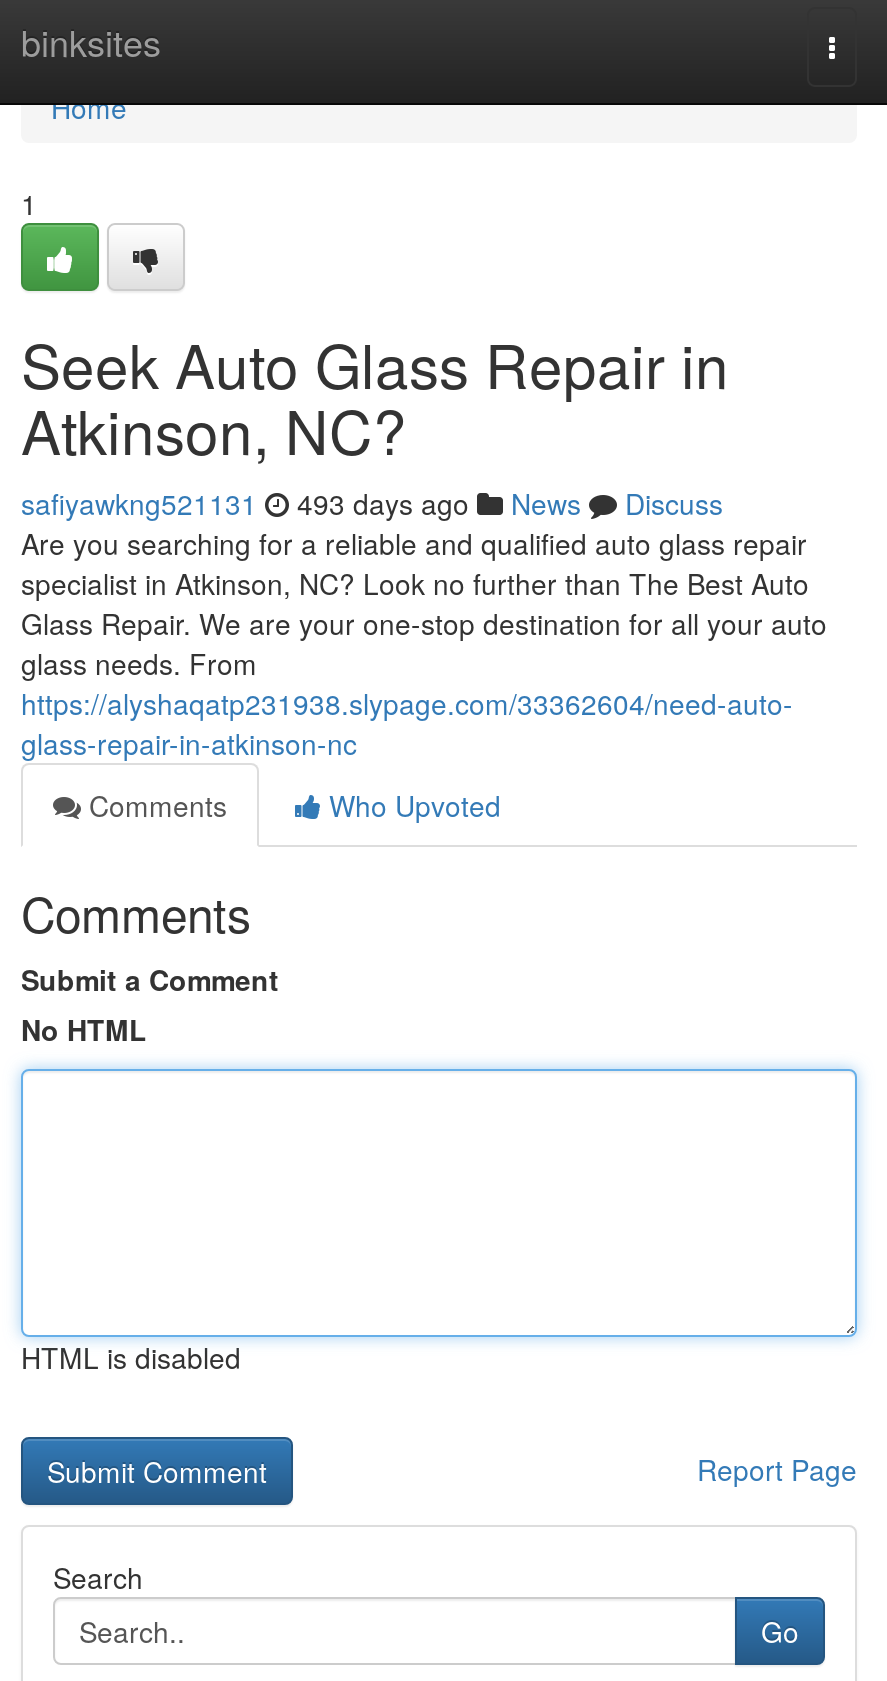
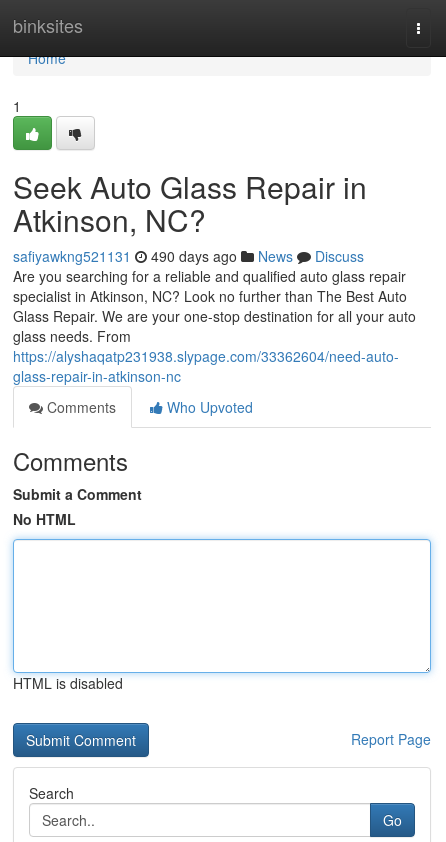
[21,483,723,523] safiyawkng521131 493 days ago News Discuss -> [13,246,364,266] safiyawkng521131 490 days ago News Discuss

